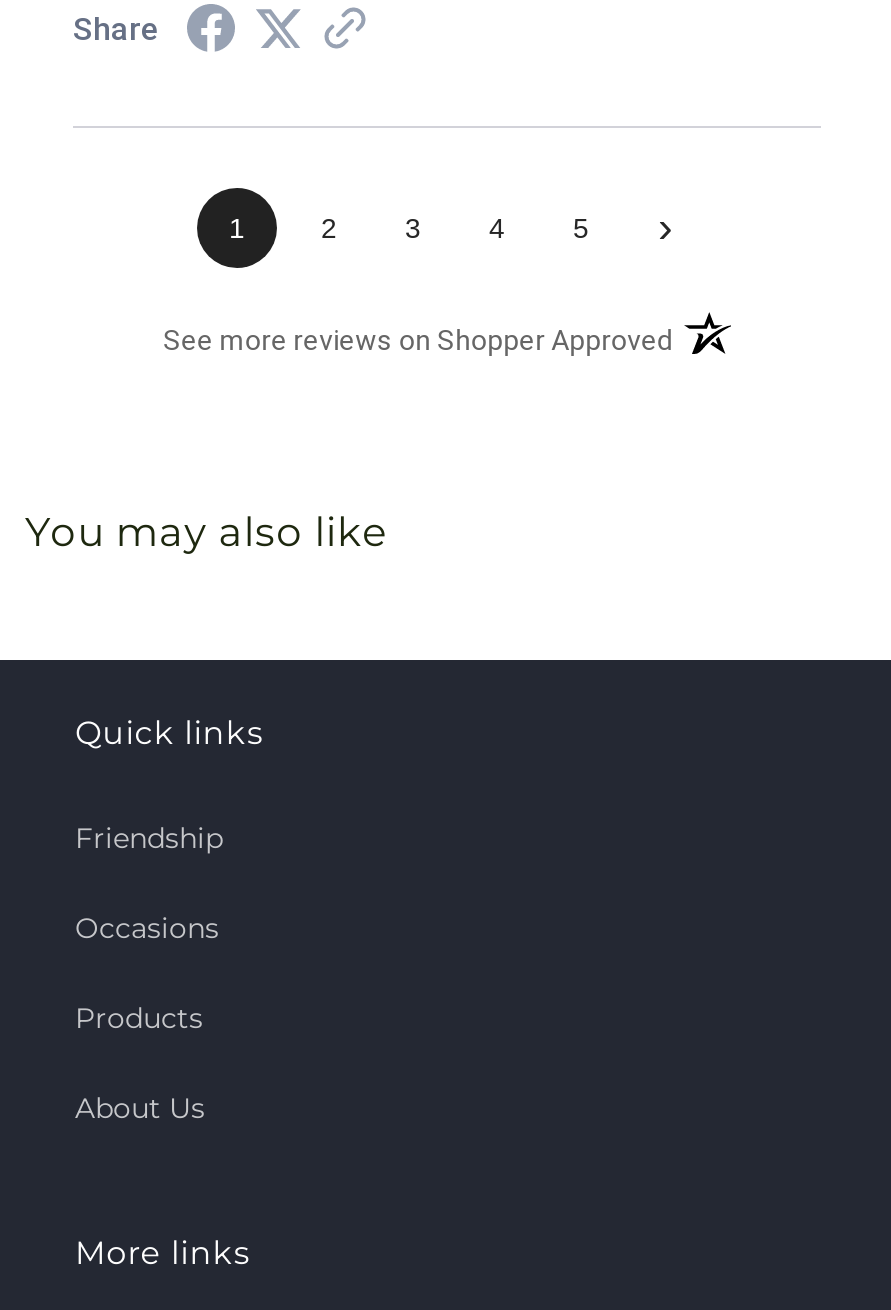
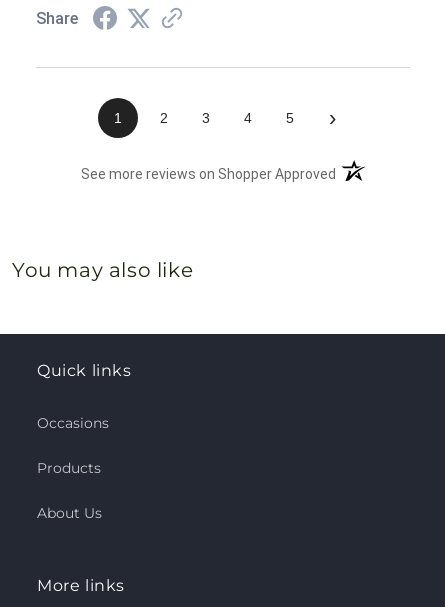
[75,820,223,856] Friendship -> none

